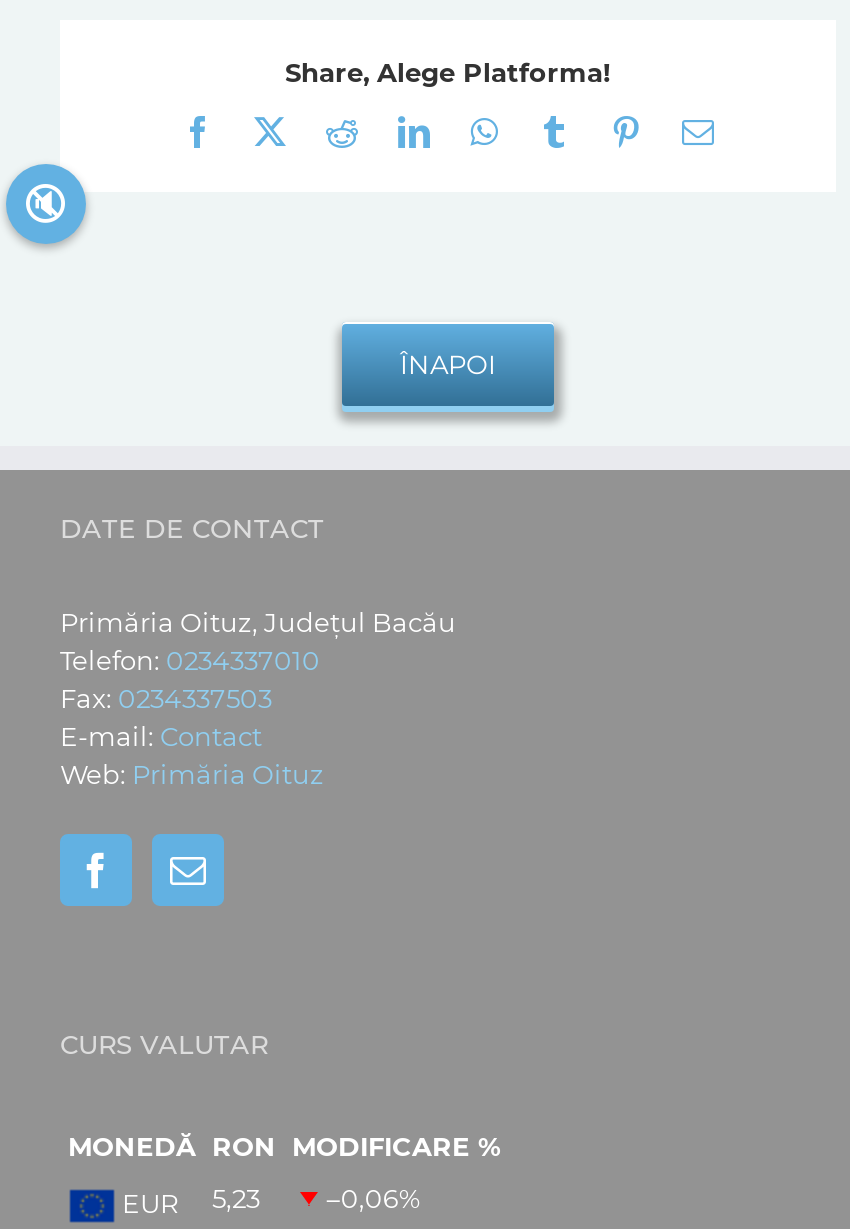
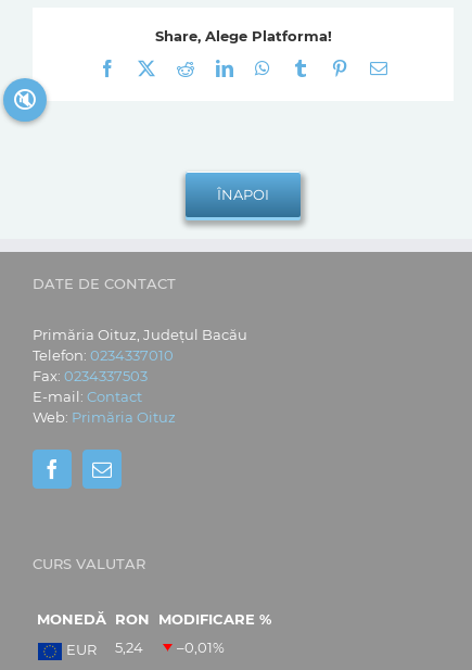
[212,1182,260,1214] 5,23 -> [115,639,143,656] 5,24
[327,1182,421,1214] –0,06% -> [177,639,225,656] –0,01%

